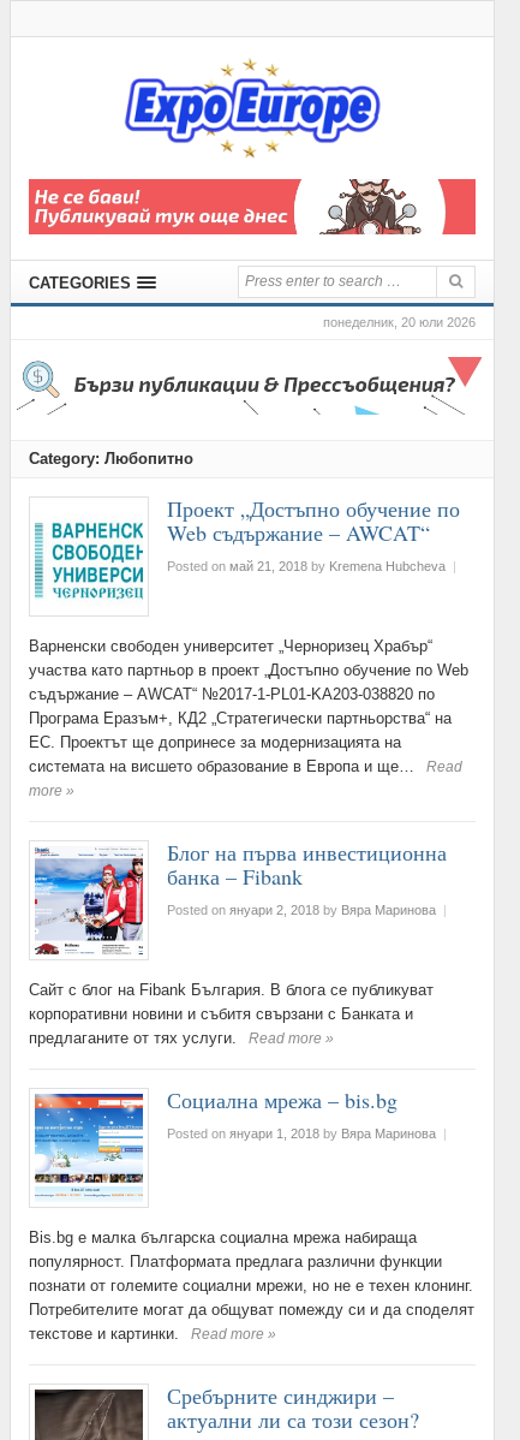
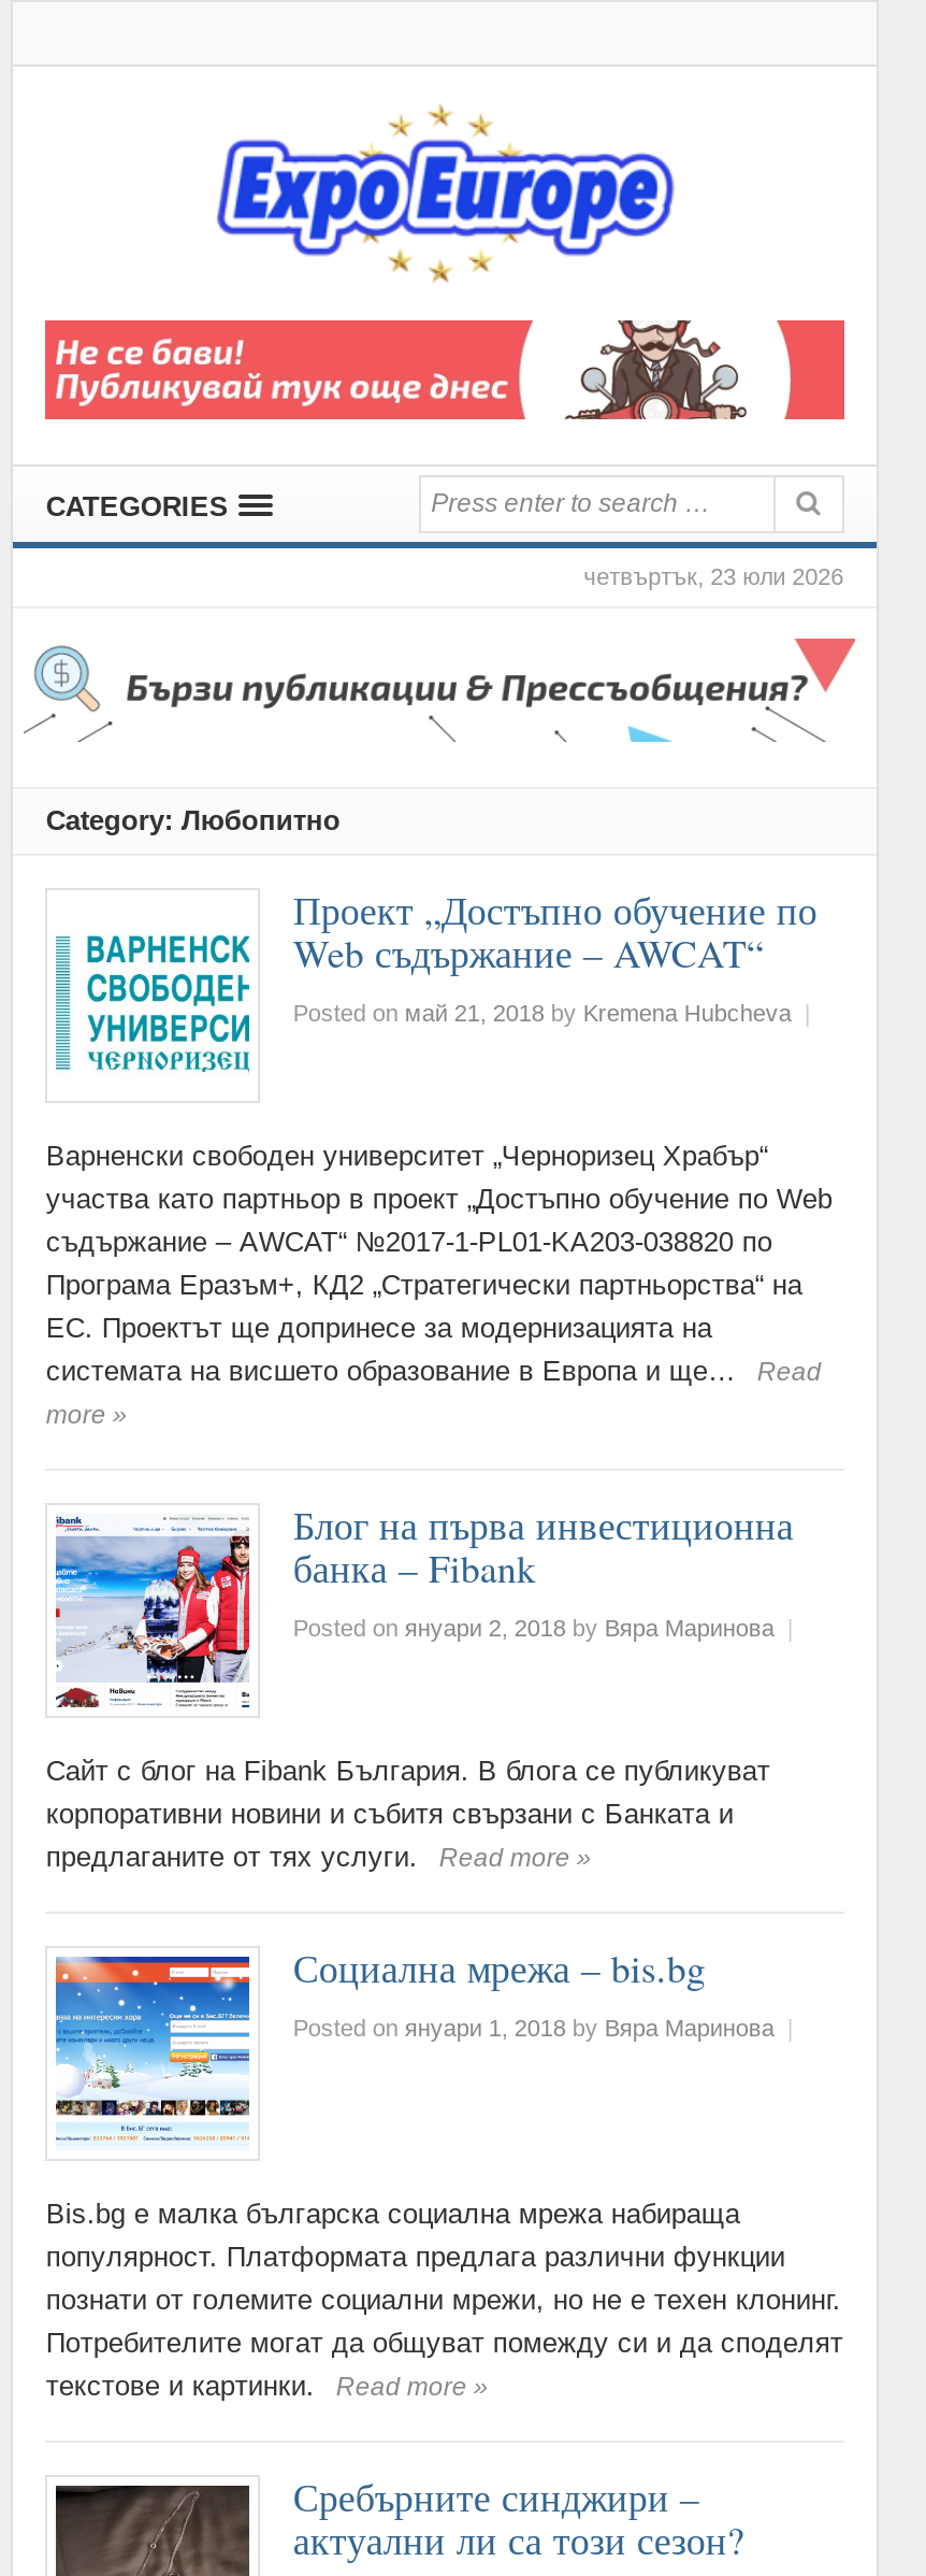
[323,315,475,329] понеделник, 20 юли 2026 -> [584,563,843,589] четвъртък, 23 юли 2026

